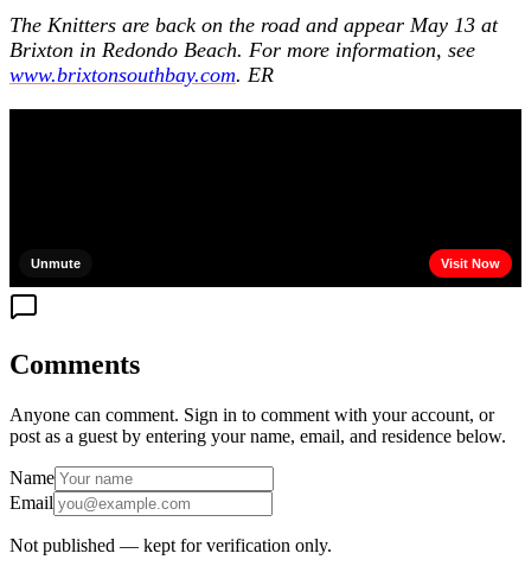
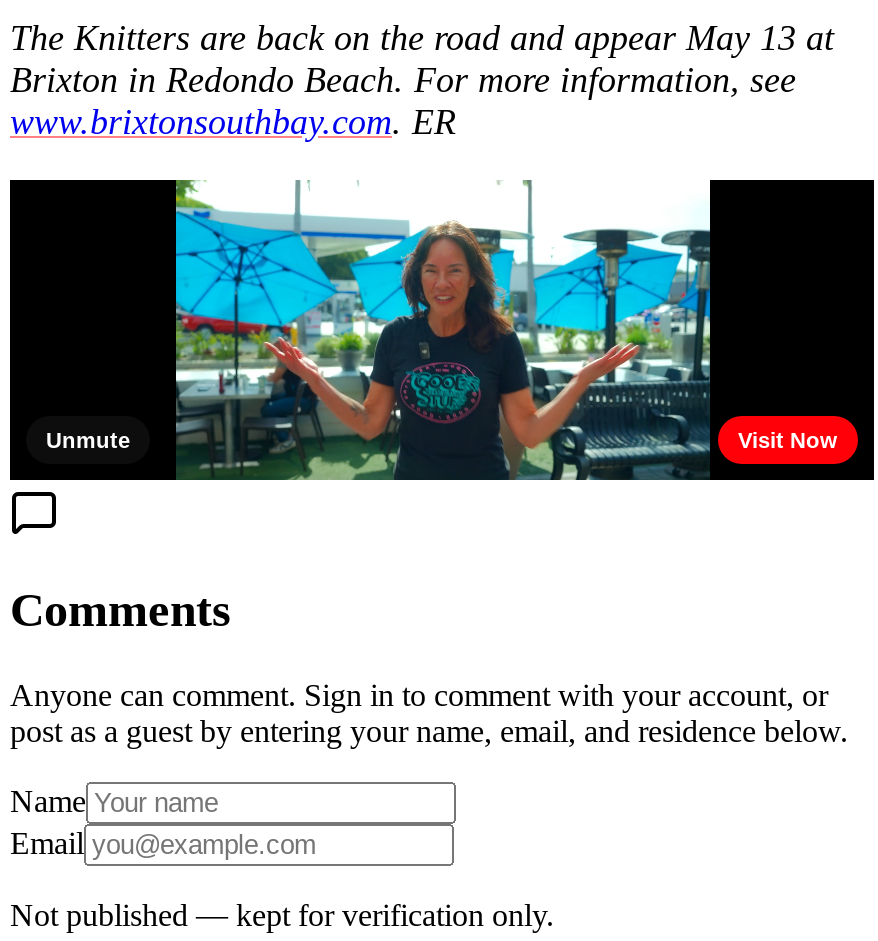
none -> [174,178,712,482] [image]

